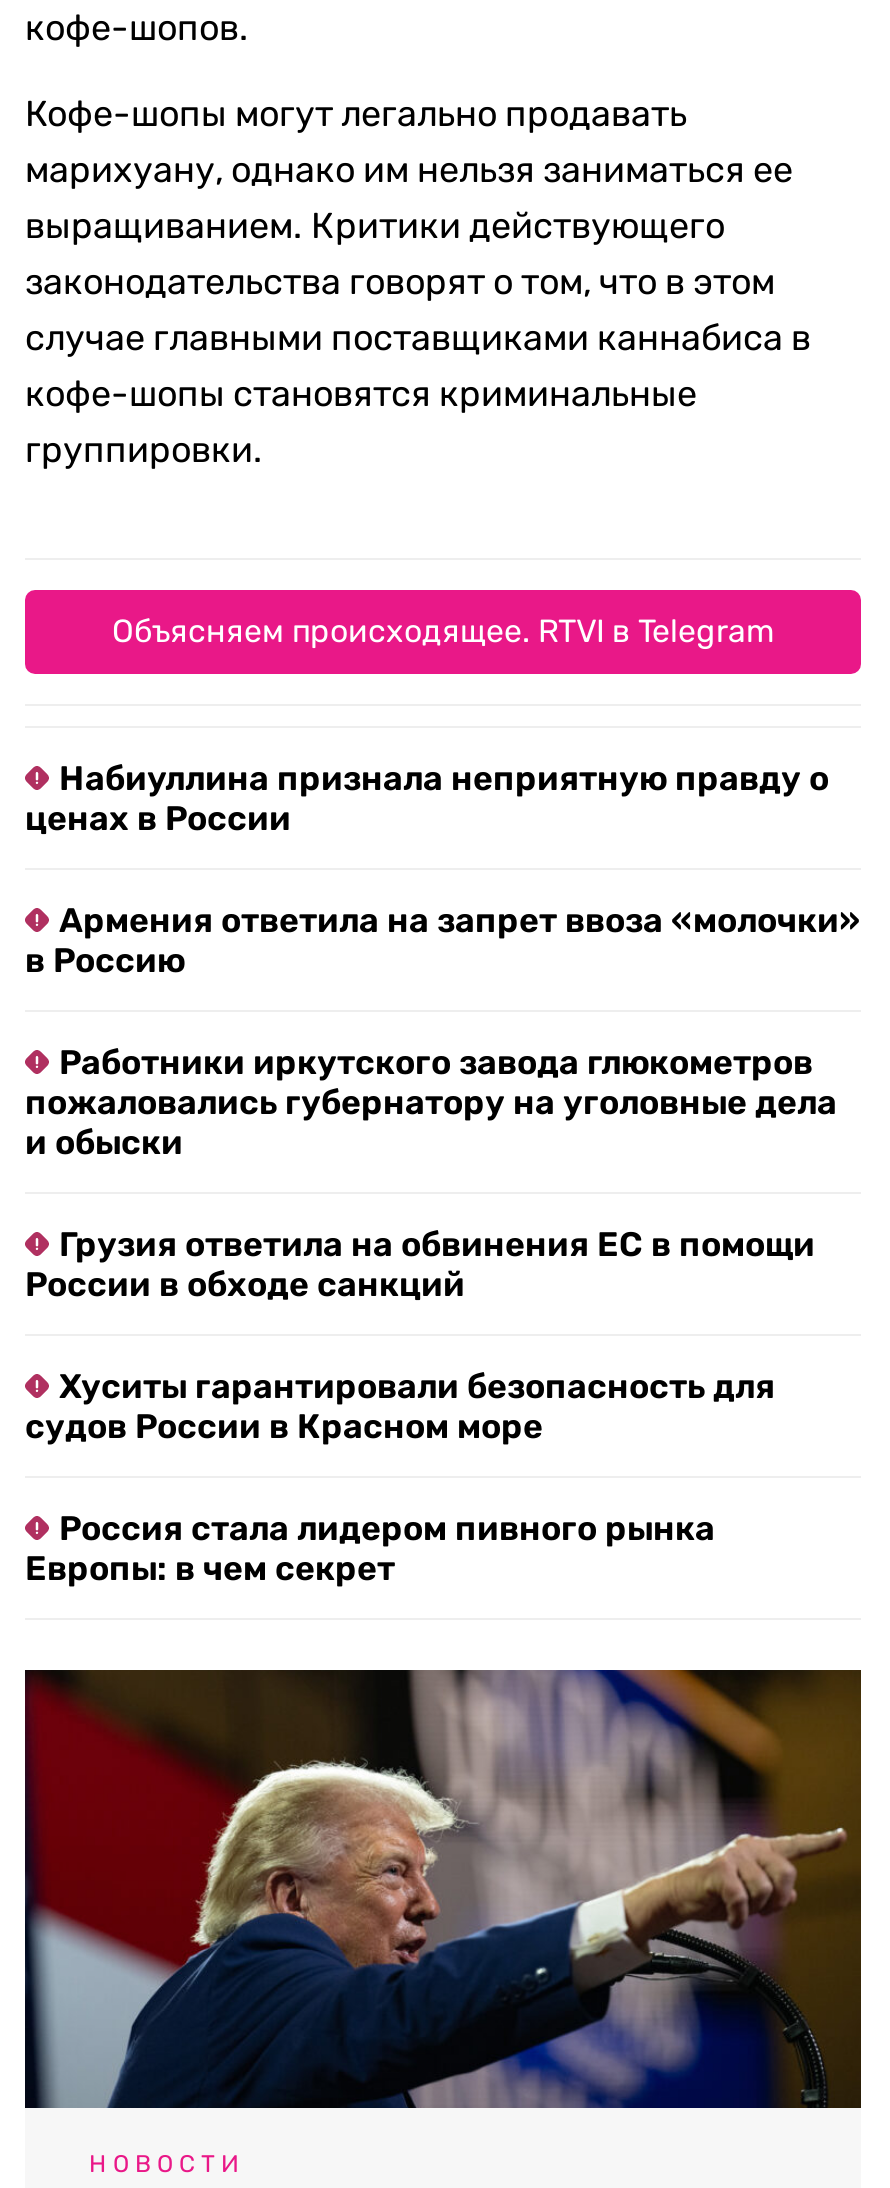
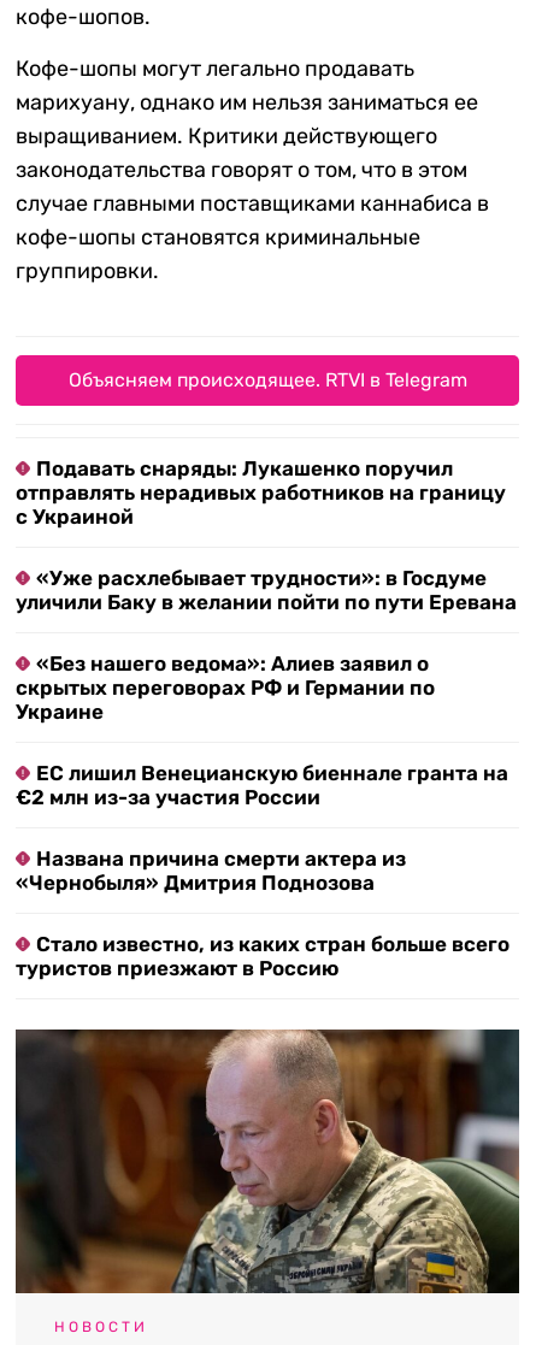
[25,758,829,838] Набиуллина признала неприятную правду о | ценах в России -> [16,456,506,529] Подавать снаряды: Лукашенко поручил | отправлять нерадивых работников на границу | с Украиной
[25,900,861,980] Армения ответила на запрет ввоза «молочки» | в Россию -> [16,566,517,614] «Уже расхлебывает трудности»: в Госдуме | уличили Баку в желании пойти по пути Еревана
[25,1042,837,1162] Работники иркутского завода глюкометров | пожаловались губернатору на уголовные дела | и обыски -> [16,652,435,724] «Без нашего ведома»: Алиев заявил о | скрытых переговорах РФ и Германии по | Украине
[25,1224,815,1304] Грузия ответила на обвинения ЕС в помощи | России в обходе санкций -> [16,761,508,809] ЕС лишил Венецианскую биеннале гранта на | €2 млн из-за участия России
[25,1366,775,1446] Хуситы гарантировали безопасность для | судов России в Красном море -> [16,847,406,895] Названа причина смерти актера из | «Чернобыля» Дмитрия Поднозова
[25,1508,715,1588] Россия стала лидером пивного рынка | Европы: в чем секрет -> [16,932,510,980] Стало известно, из каких стран больше всего | туристов приезжают в Россию
[25,1668,861,2110] [image] -> [16,1028,520,1294] [image]

